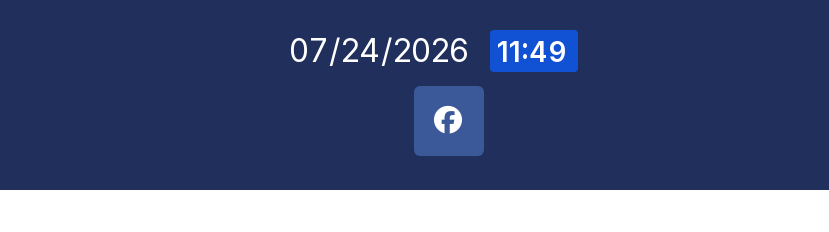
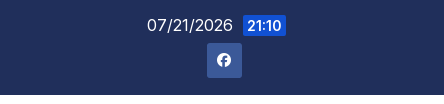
[289,30,569,70] 07/24/2026 11:49 -> [147,15,282,35] 07/21/2026 21:10

